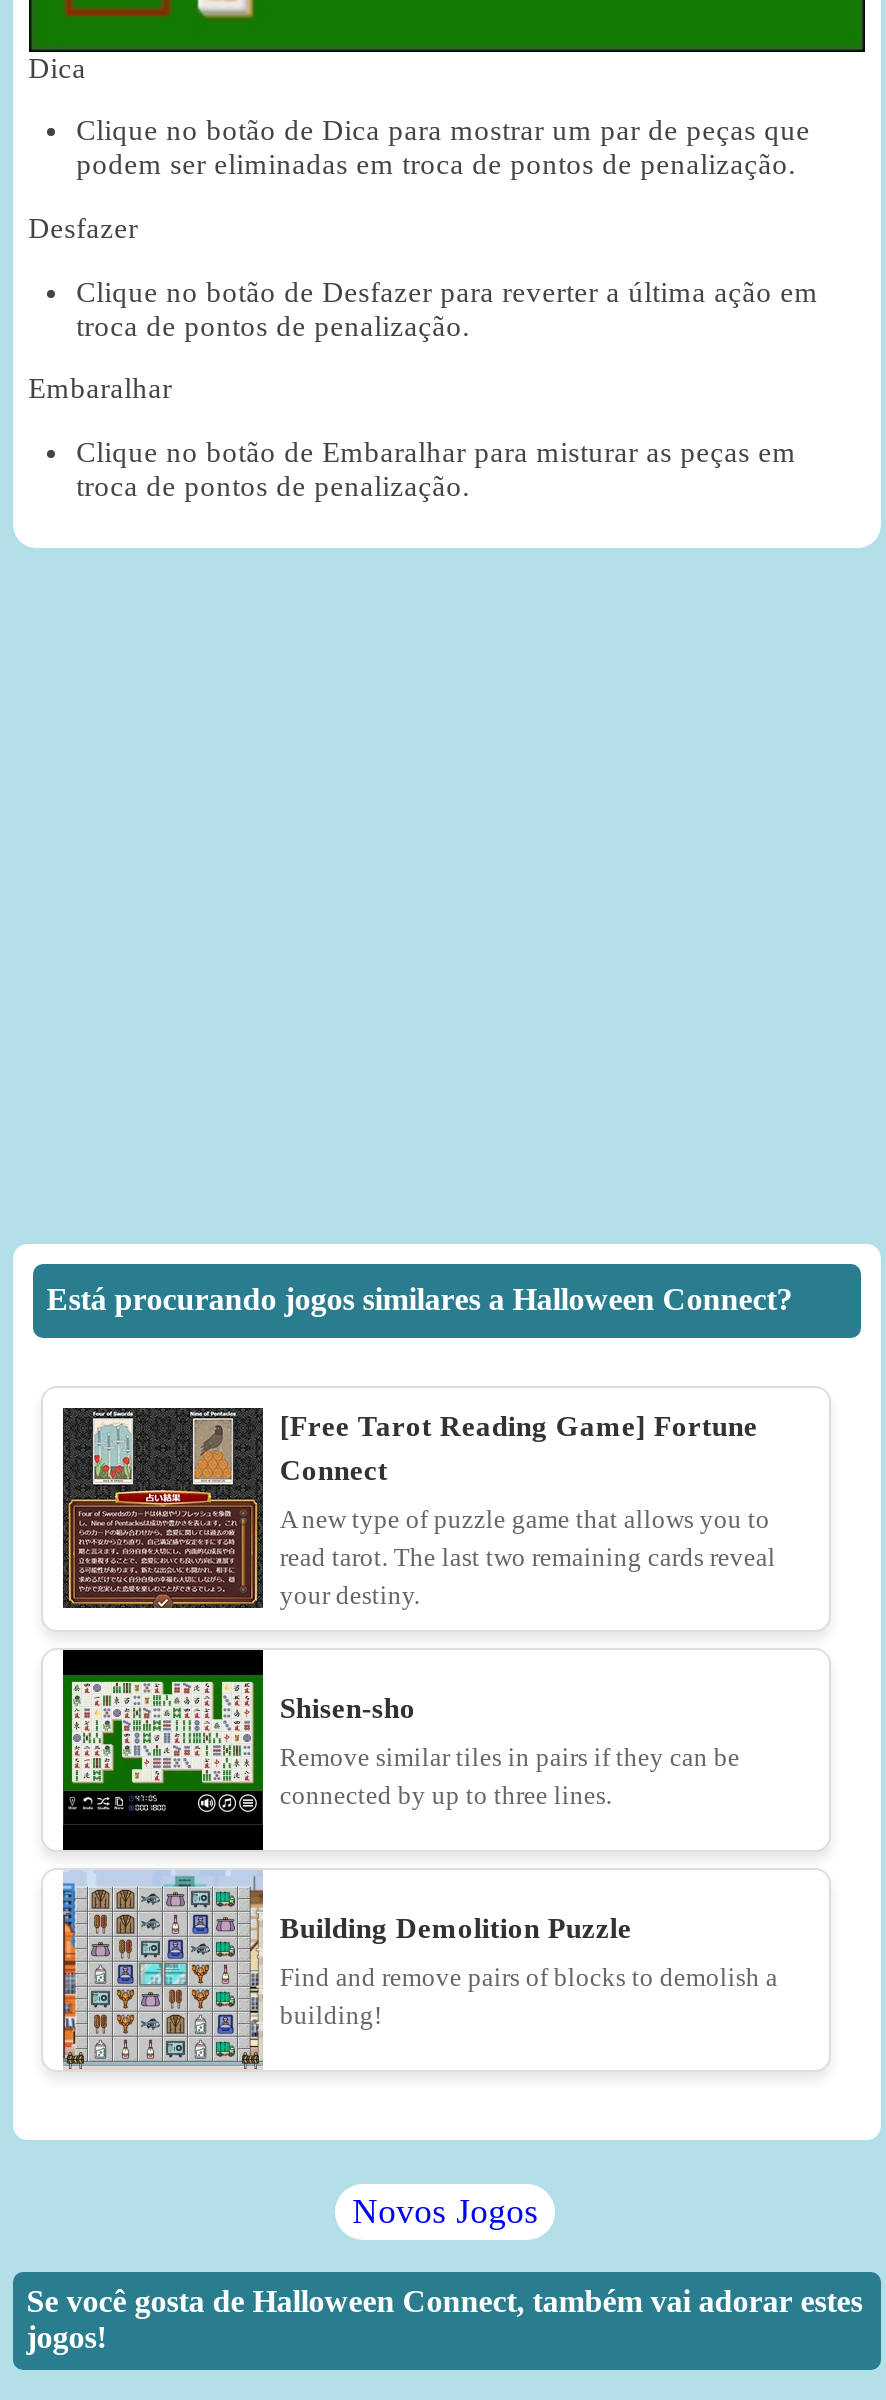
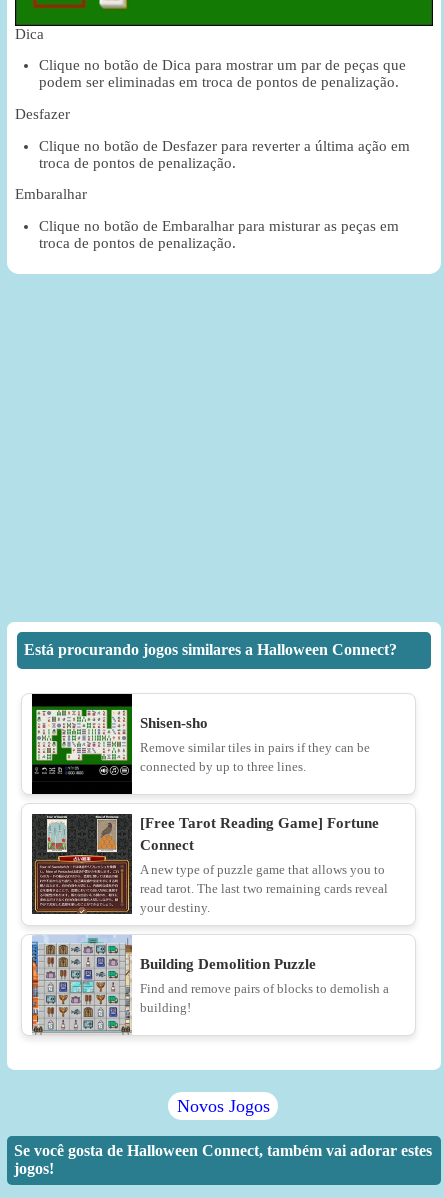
moved [61,1406,776,1610] -> [31,813,388,915]: [image] | [Free Tarot Reading Game] Fortune | Connect | A new type of puzzle game that allows you to | read tarot. The last two remaining cards reveal | your destiny.
moved [61,1648,740,1852] -> [31,693,370,796]: [image] | Shisen-sho | Remove similar tiles in pairs if they can be | connected by up to three lines.

